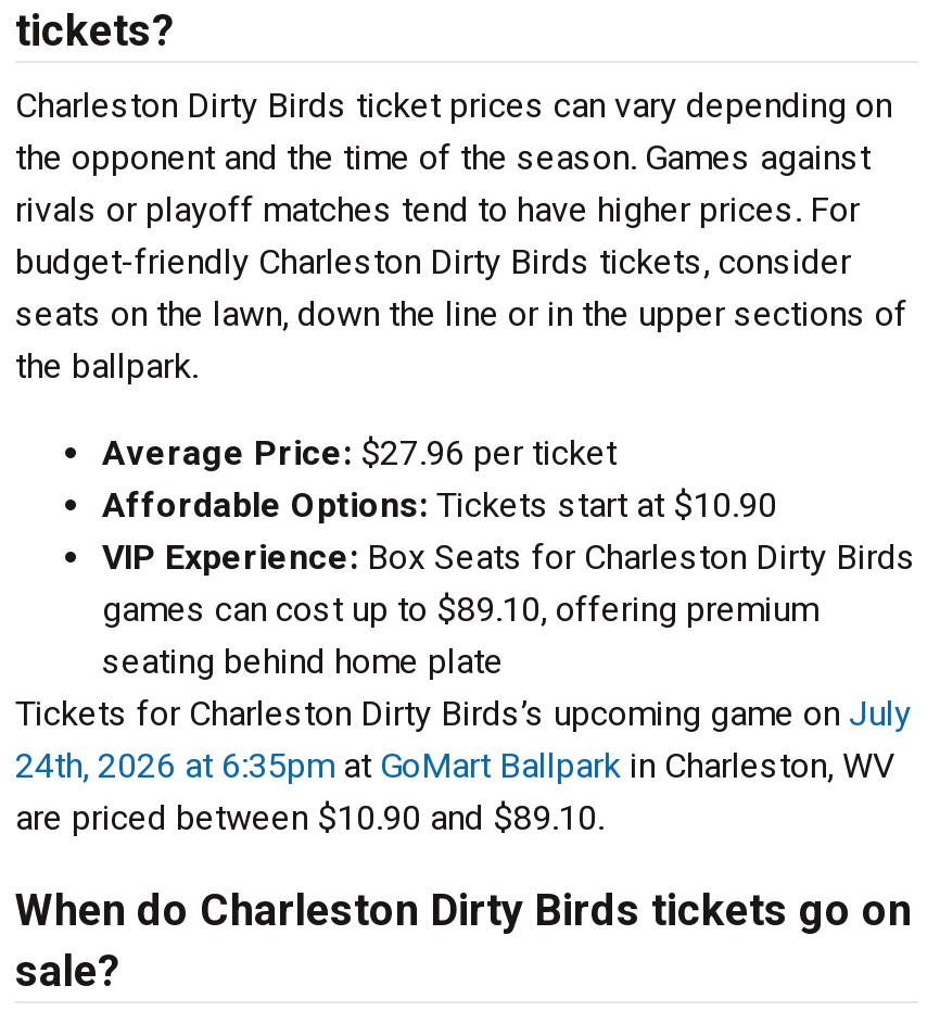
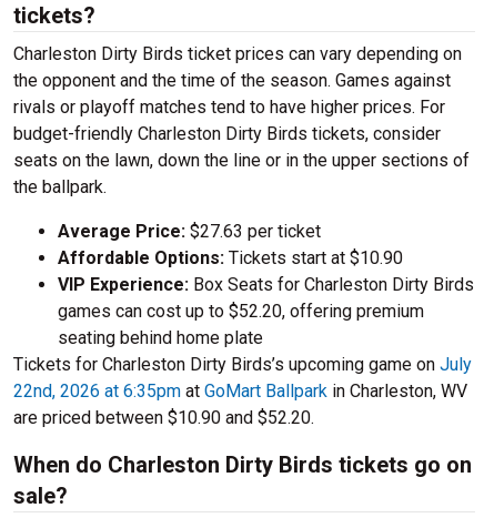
[102,432,617,473] Average Price: $27.96 per ticket -> [58,221,321,242] Average Price: $27.63 per ticket
[102,589,818,630] games can cost up to $89.10, offering premium -> [58,301,424,322] games can cost up to $52.20, offering premium
[15,745,894,786] 24th, 2026 at 6:35pm at GoMart Ballpark in Charleston, WV -> [13,380,467,402] 22nd, 2026 at 6:35pm at GoMart Ballpark in Charleston, WV
[15,797,604,838] are priced between $10.90 and $89.10. -> [13,407,314,428] are priced between $10.90 and $52.20.

